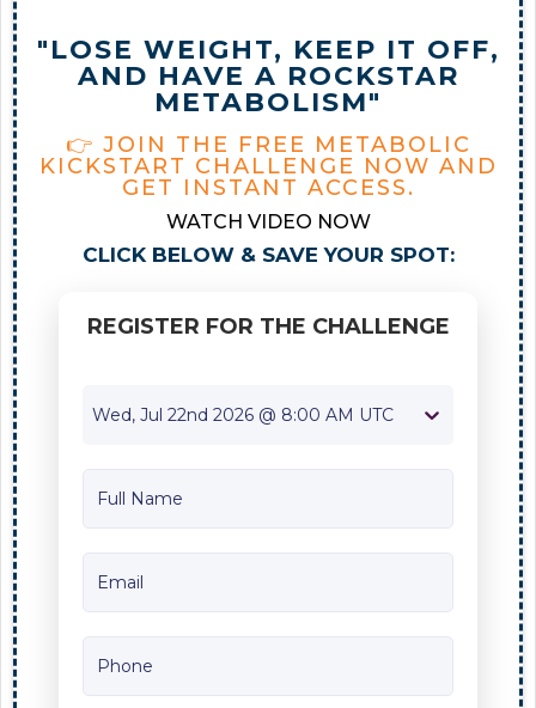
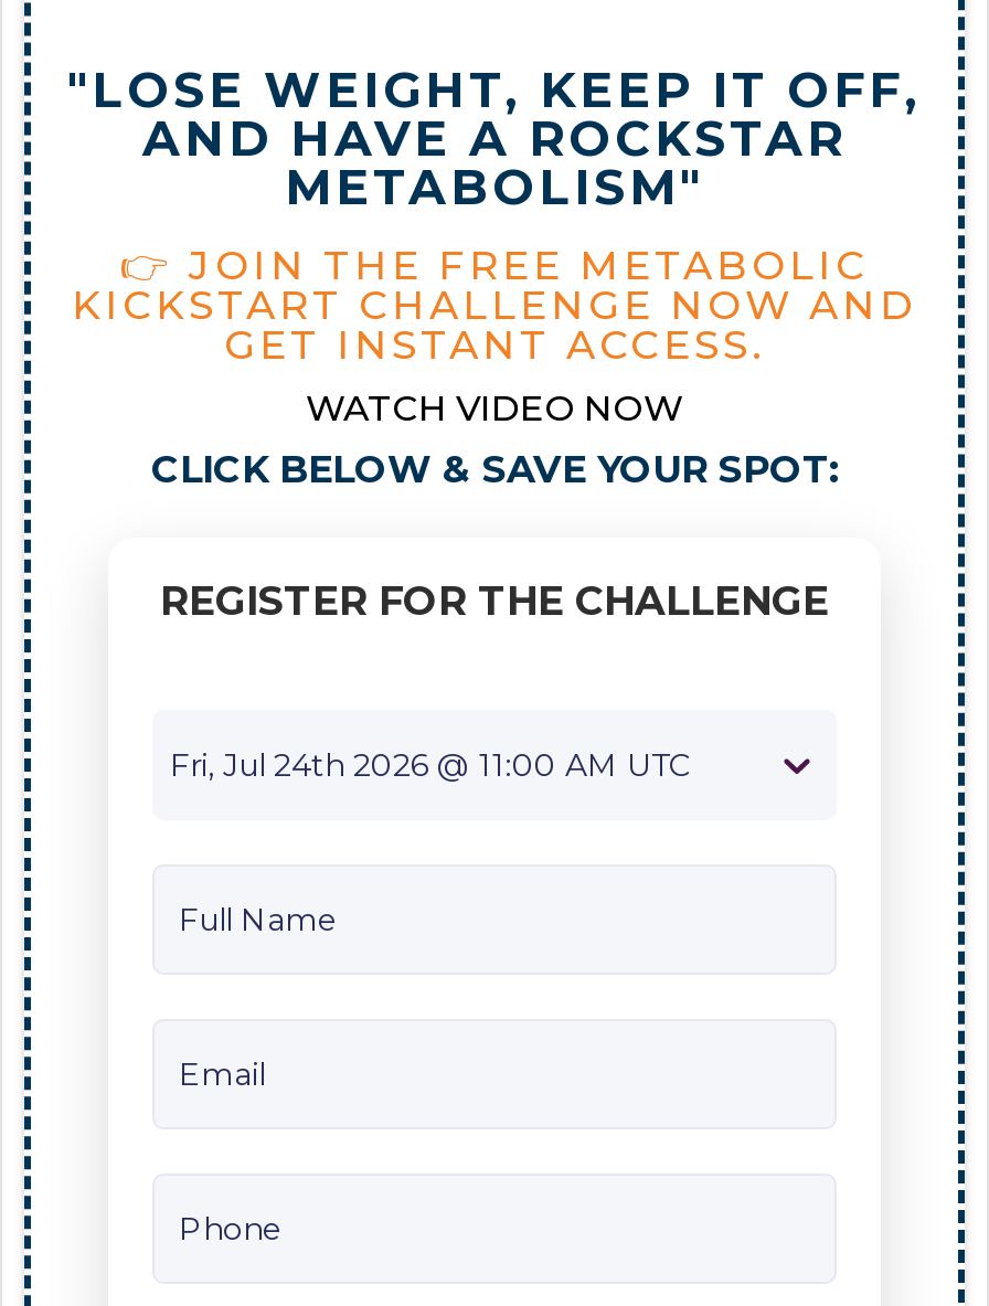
[92,404,394,426] Wed, Jul 22nd 2026 @ 8:00 AM UTC -> [170,745,691,785] Fri, Jul 24th 2026 @ 11:00 AM UTC

